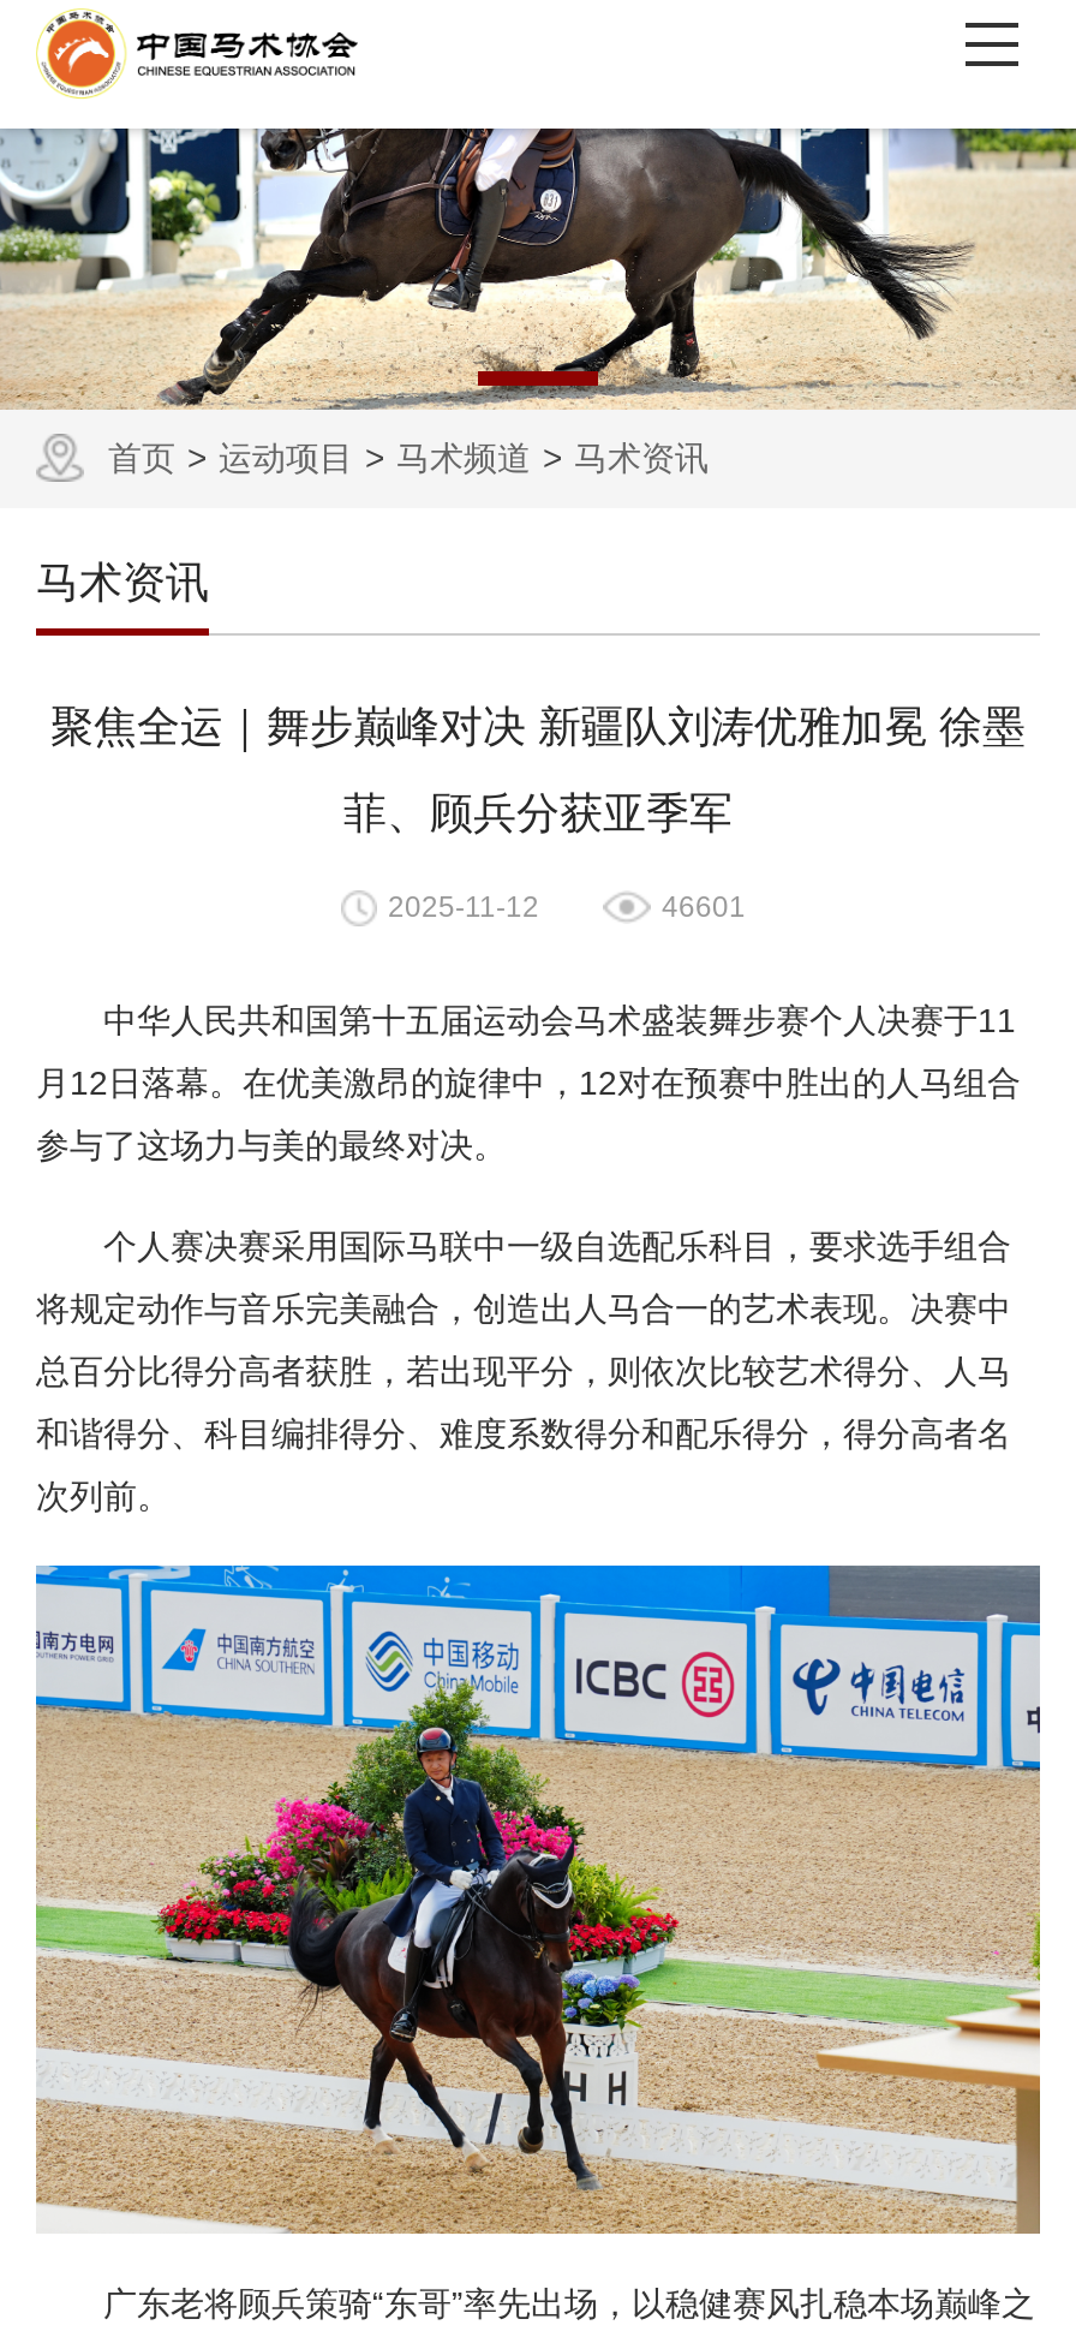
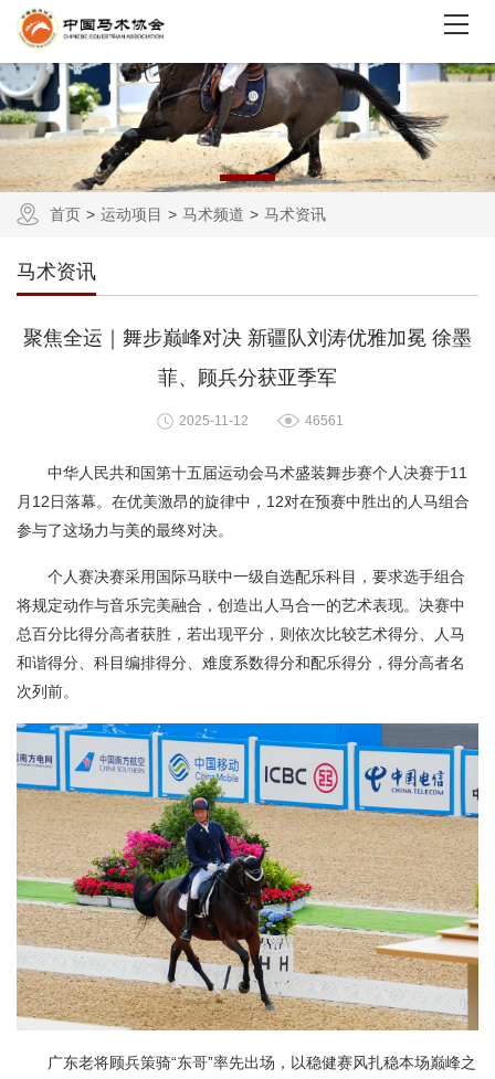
[662,890,746,923] 46601 -> [304,413,343,428] 46561

